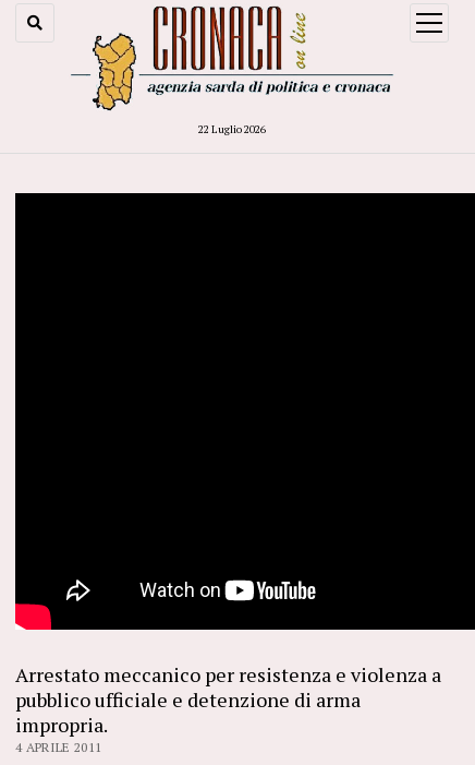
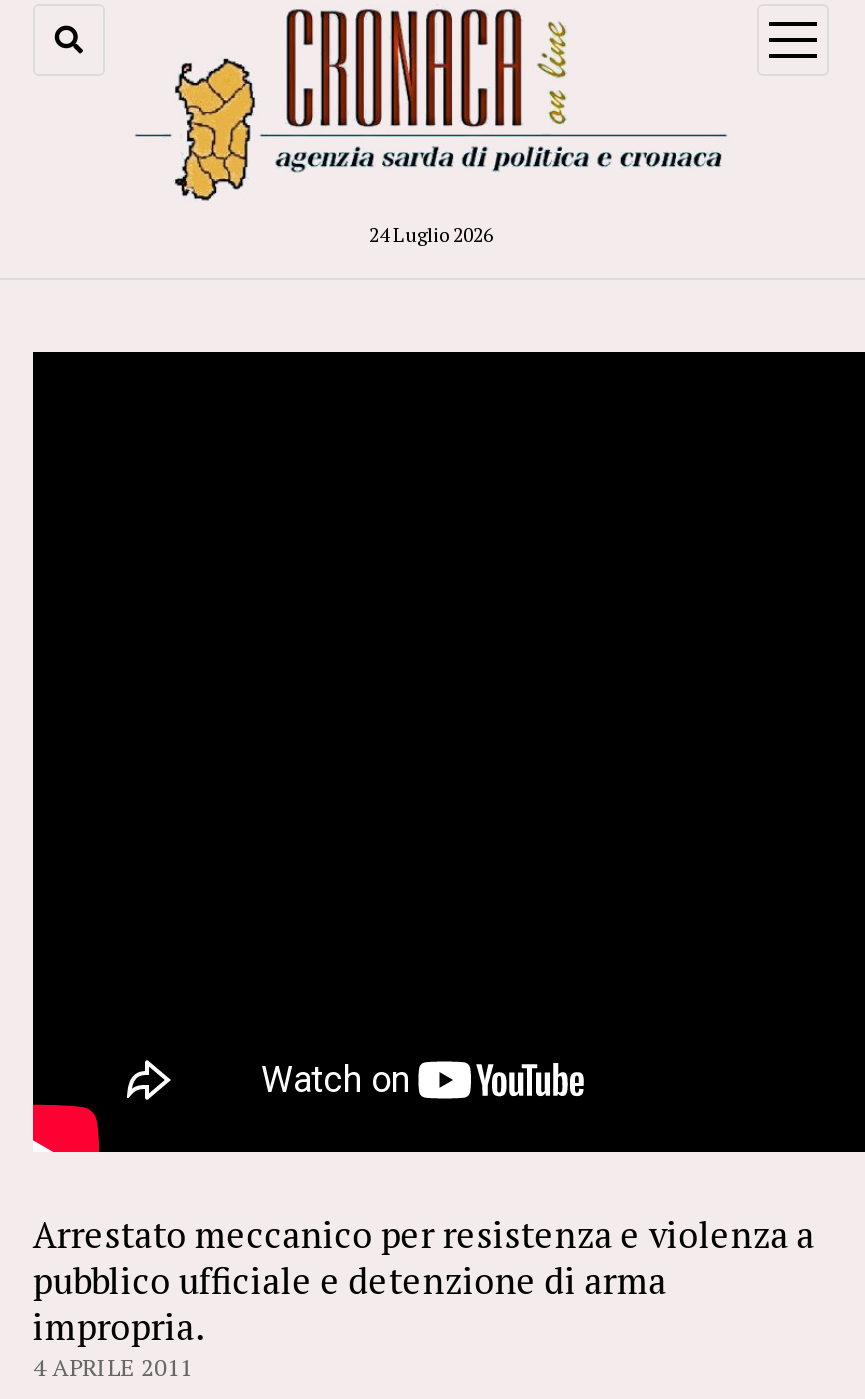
[198,122,266,136] 22 Luglio 2026 -> [369,221,493,247] 24 Luglio 2026

